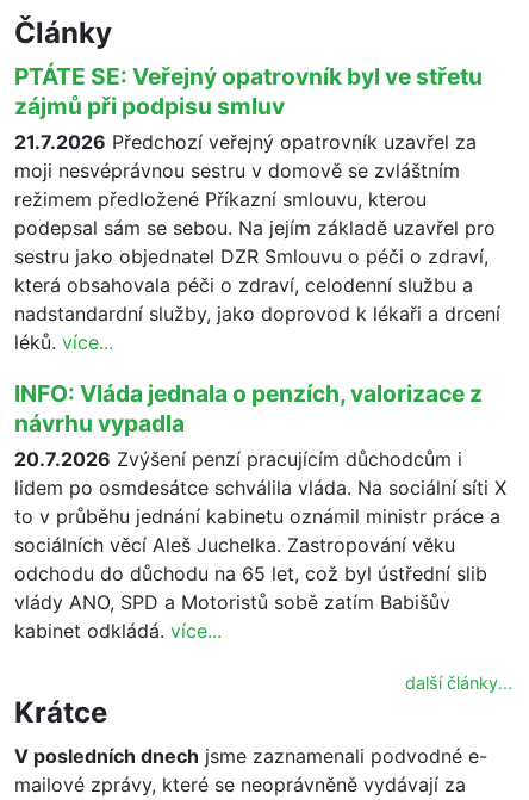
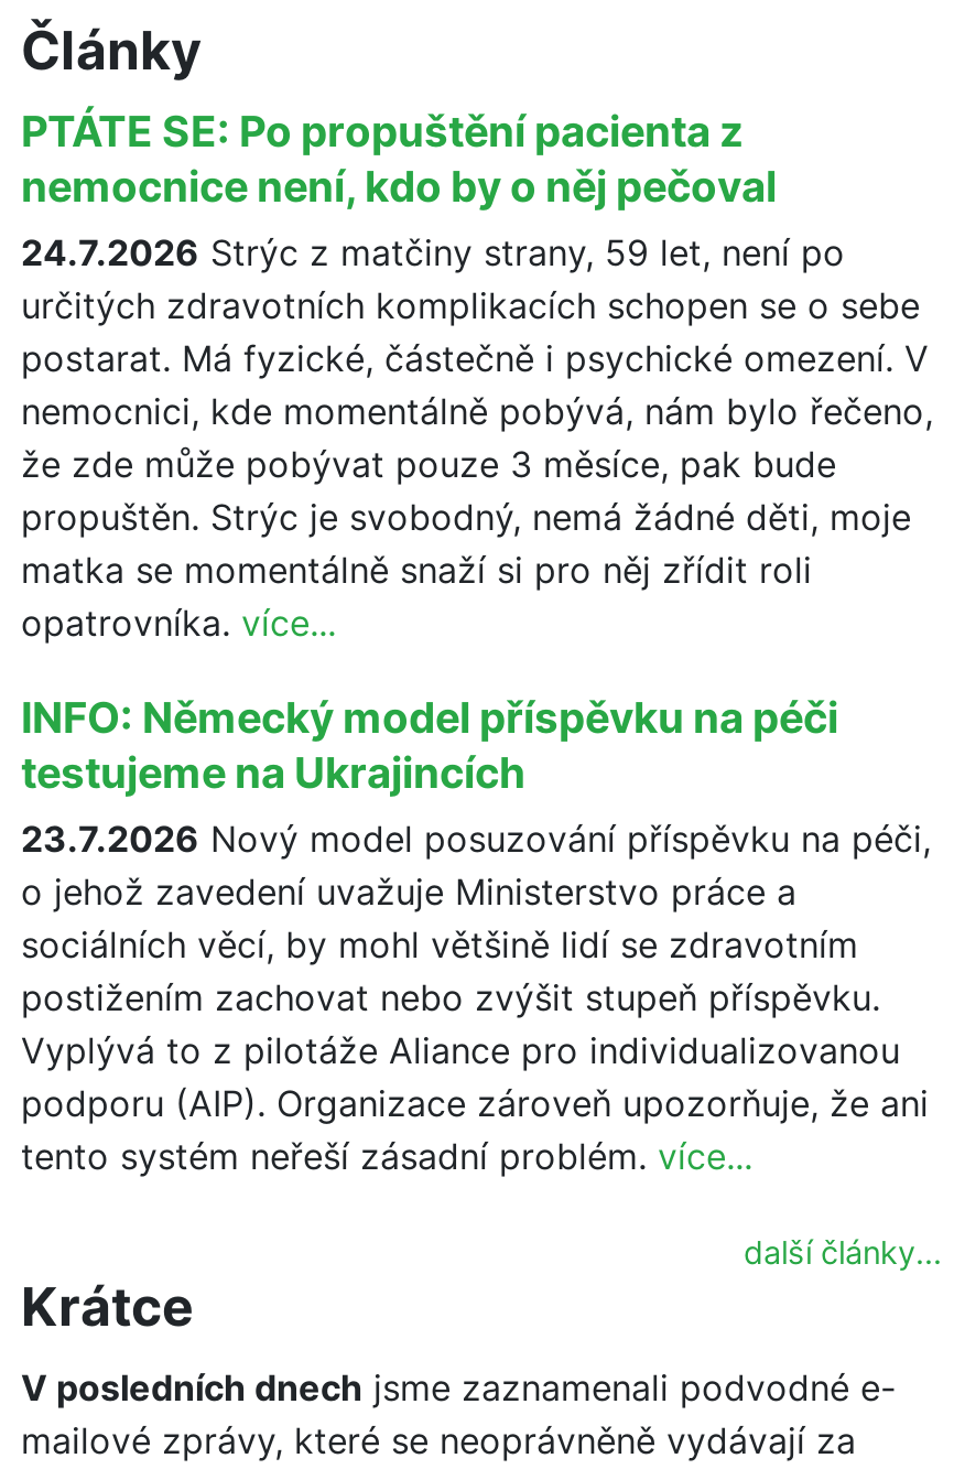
[14,62,500,354] PTÁTE SE: Veřejný opatrovník byl ve střetu | zájmů při podpisu smluv | 21.7.2026 Předchozí veřejný opatrovník uzavřel za | moji nesvéprávnou sestru v domově se zvláštním | režimem předložené Příkazní smlouvu, kterou | podepsal sám se sebou. Na jejím základě uzavřel pro | sestru jako objednatel DZR Smlouvu o péči o zdraví, | která obsahovala péči o zdraví, celodenní službu a | nadstandardní služby, jako doprovod k lékaři a drcení | léků. více... -> [21,105,933,645] PTÁTE SE: Po propuštění pacienta z | nemocnice není, kdo by o něj pečoval | 24.7.2026 Strýc z matčiny strany, 59 let, není po | určitých zdravotních komplikacích schopen se o sebe | postarat. Má fyzické, částečně i psychické omezení. V | nemocnici, kde momentálně pobývá, nám bylo řečeno, | že zde může pobývat pouze 3 měsíce, pak bude | propuštěn. Strýc je svobodný, nemá žádné děti, moje | matka se momentálně snaží si pro něj zřídit roli | opatrovníka. více...
[14,379,506,643] INFO: Vláda jednala o penzích, valorizace z | návrhu vypadla | 20.7.2026 Zvýšení penzí pracujícím důchodcům i | lidem po osmdesátce schválila vláda. Na sociální síti X | to v průběhu jednání kabinetu oznámil ministr práce a | sociálních věcí Aleš Juchelka. Zastropování věku | odchodu do důchodu na 65 let, což byl ústřední slib | vlády ANO, SPD a Motoristů sobě zatím Babišův | kabinet odkládá. více... -> [21,691,931,1179] INFO: Německý model příspěvku na péči | testujeme na Ukrajincích | 23.7.2026 Nový model posuzování příspěvku na péči, | o jehož zavedení uvažuje Ministerstvo práce a | sociálních věcí, by mohl většině lidí se zdravotním | postižením zachovat nebo zvýšit stupeň příspěvku. | Vyplývá to z pilotáže Aliance pro individualizovanou | podporu (AIP). Organizace zároveň upozorňuje, že ani | tento systém neřeší zásadní problém. více...

